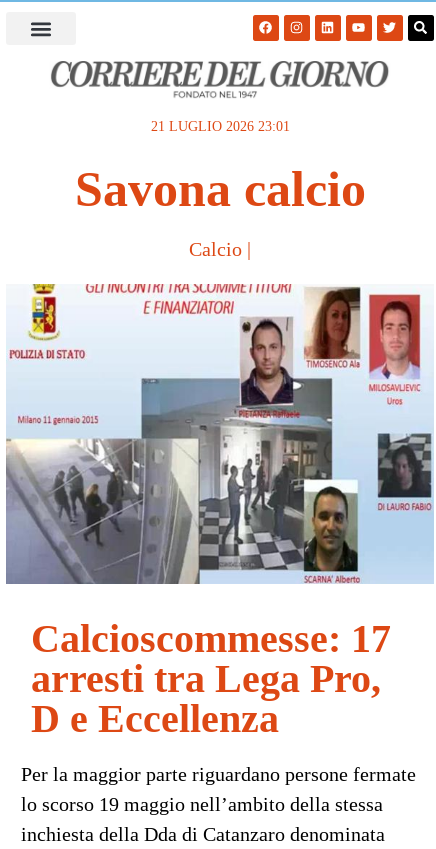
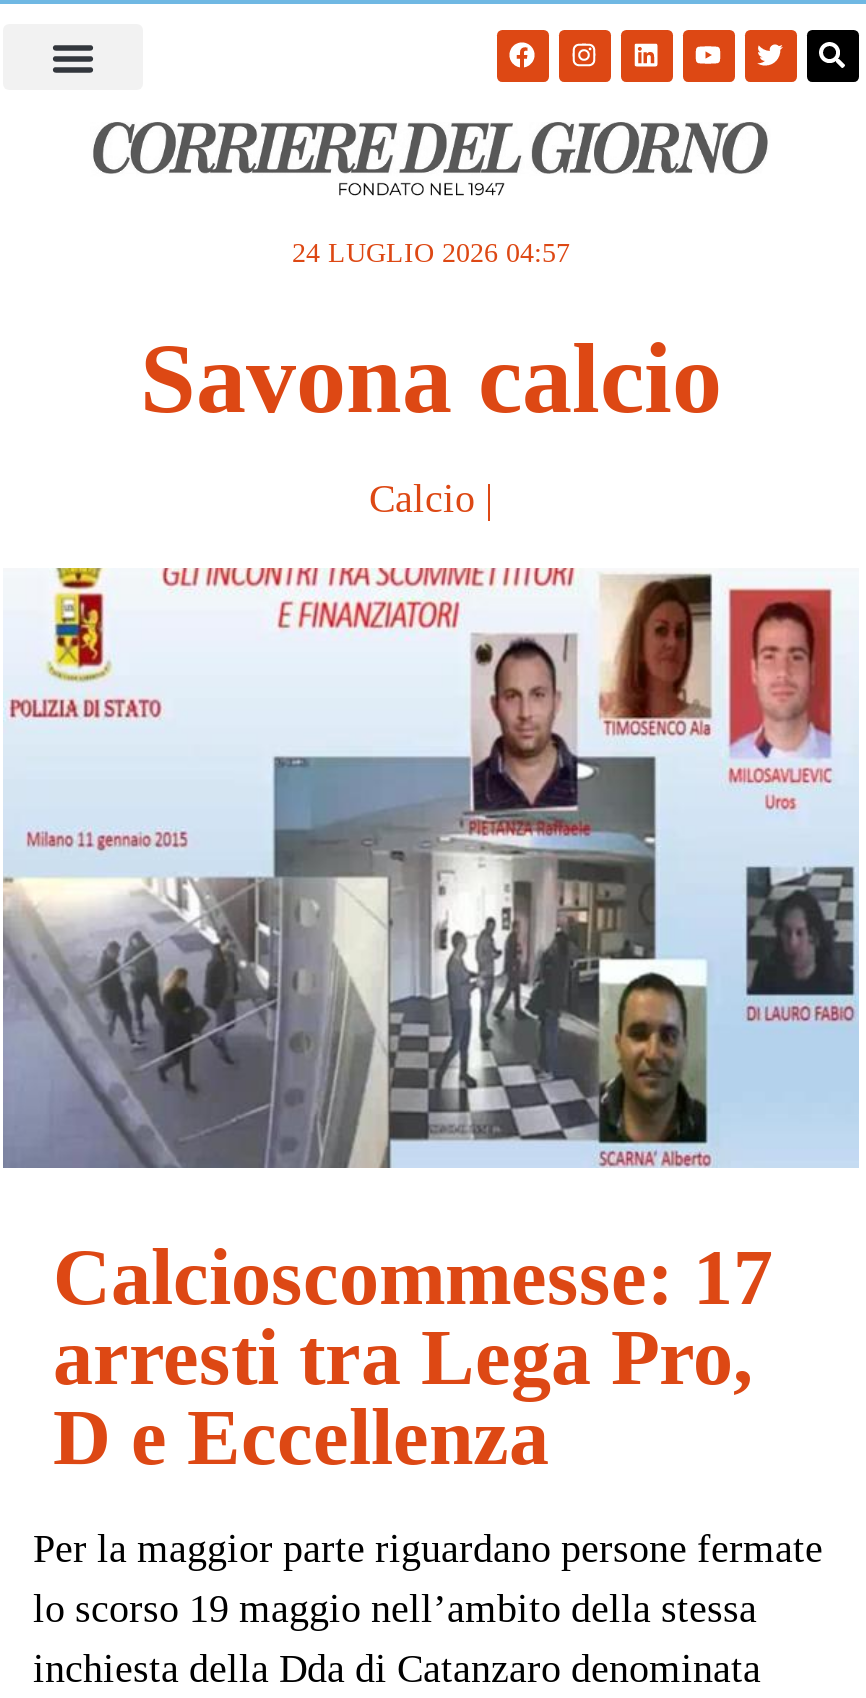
[150,119,289,134] 21 LUGLIO 2026 23:01 -> [292,238,570,268] 24 LUGLIO 2026 04:57

